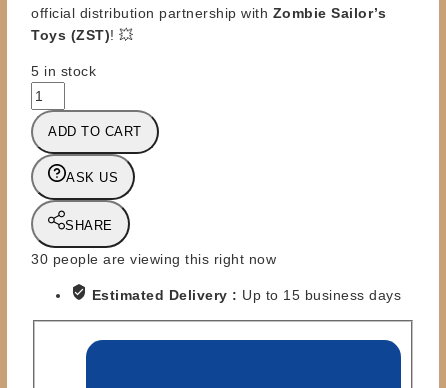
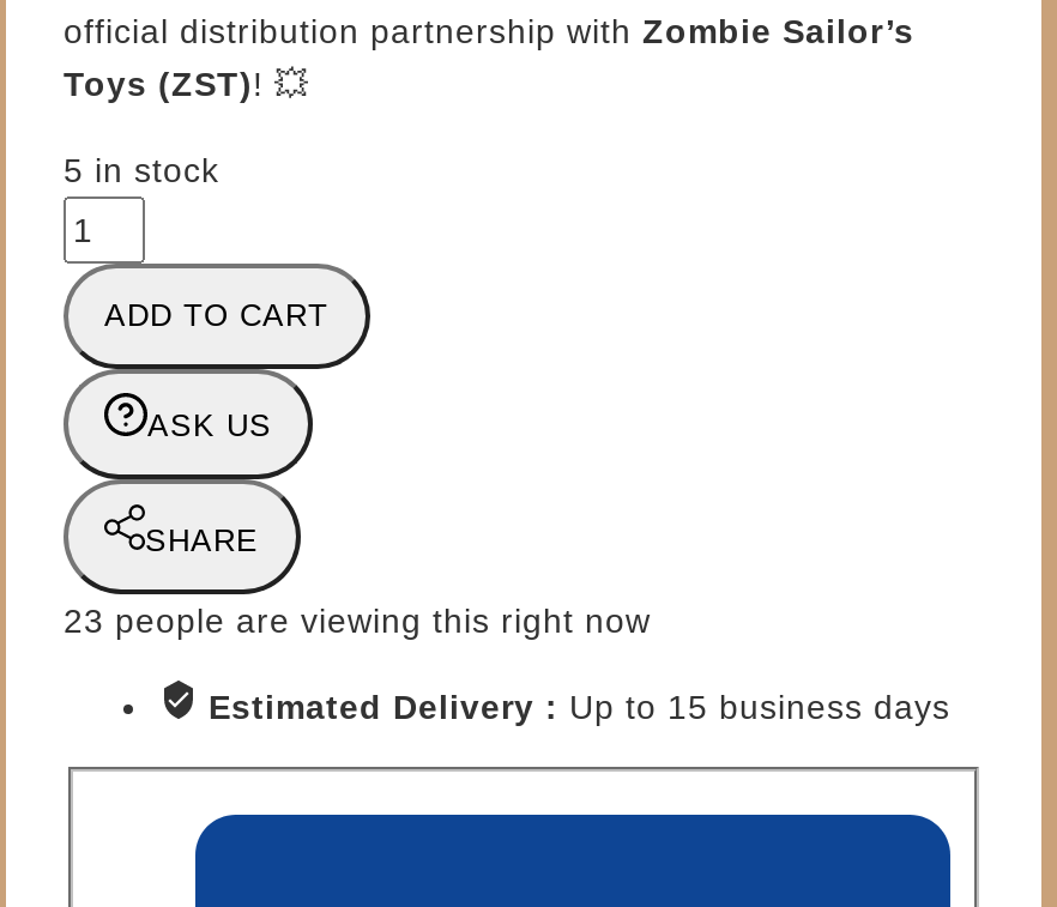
[31,251,276,267] 30 people are viewing this right now -> [64,601,651,639] 23 people are viewing this right now

